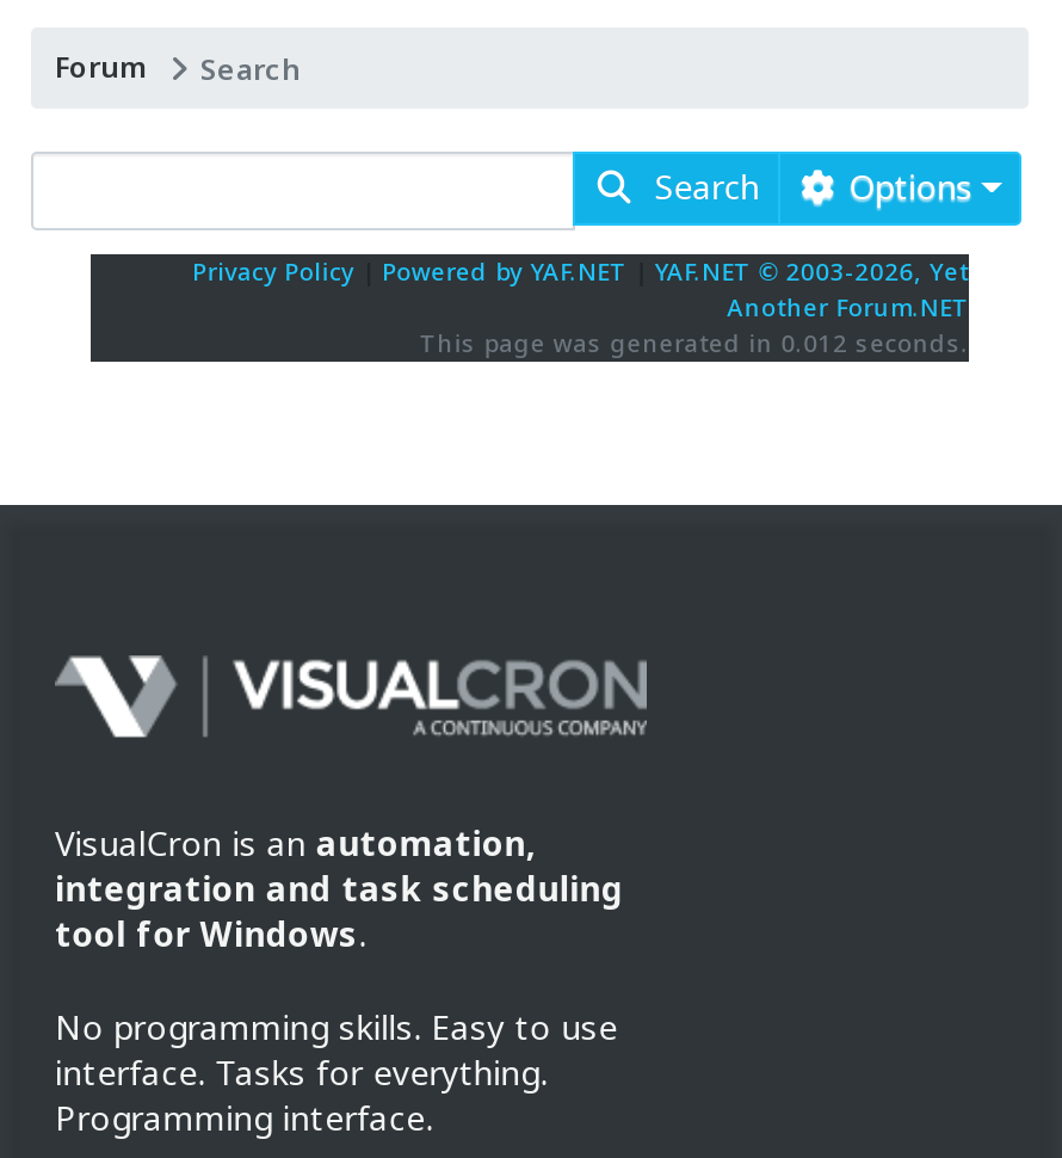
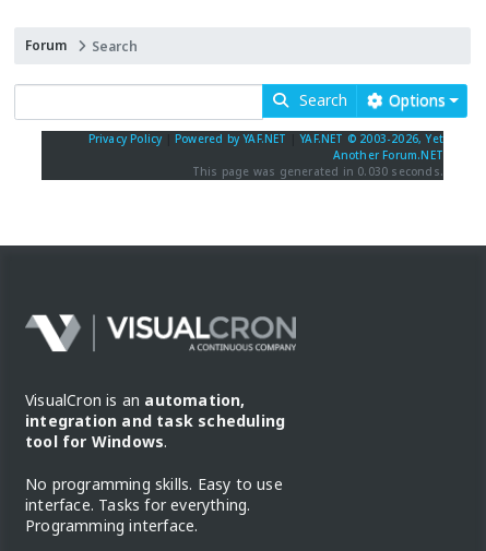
[420,326,969,359] This page was generated in 0.012 seconds. -> [192,164,443,179] This page was generated in 0.030 seconds.

